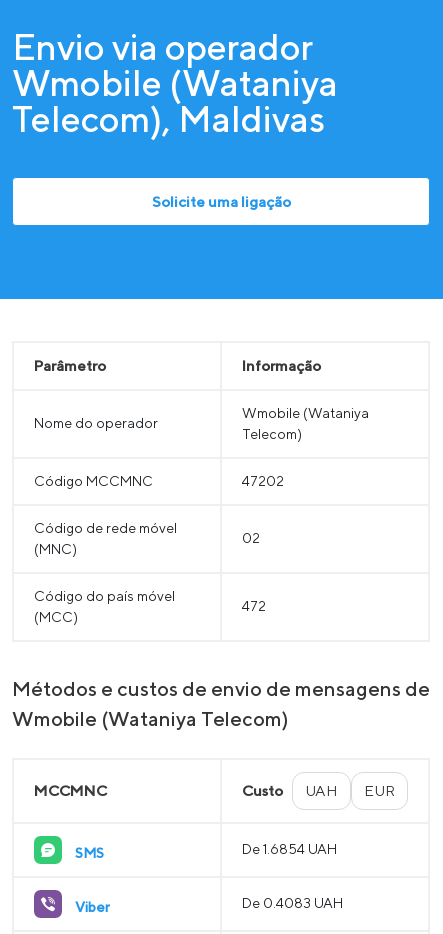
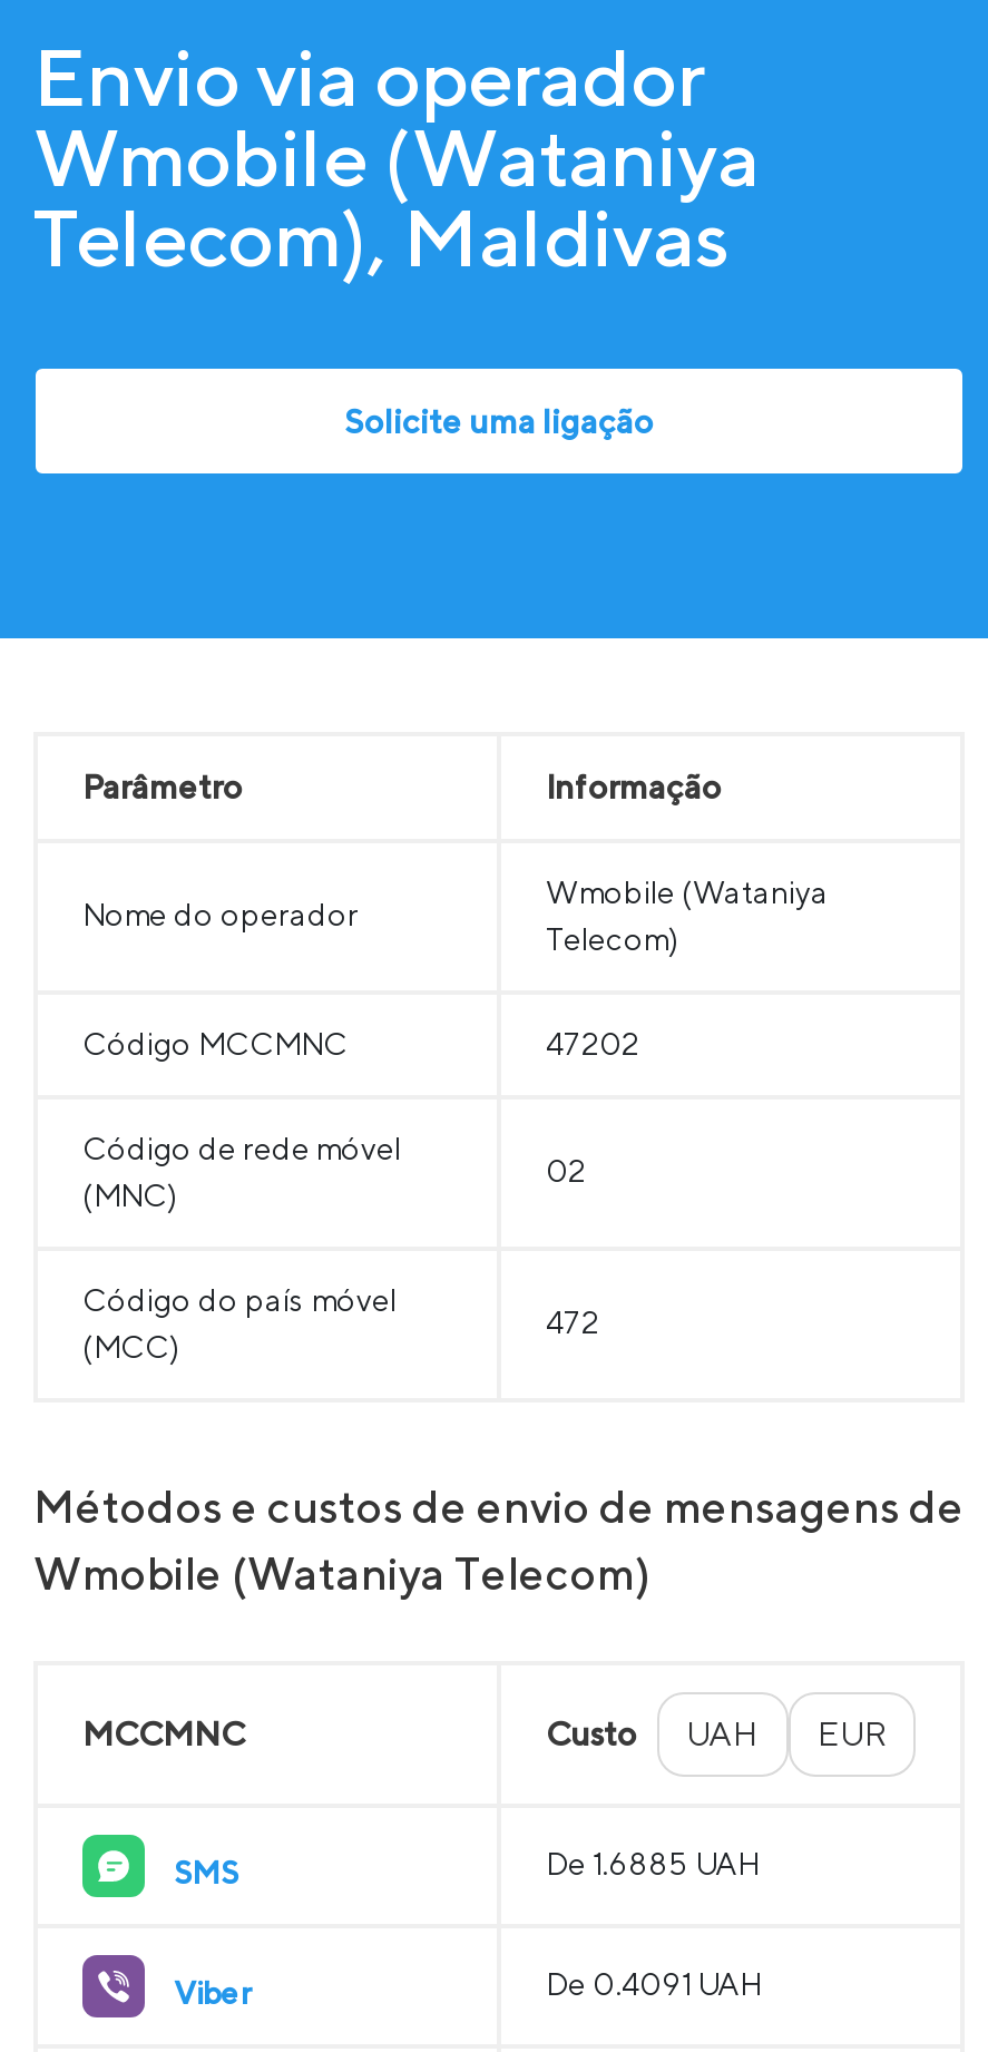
[242,841,337,857] De 1.6854 UAH -> [546,1846,760,1882] De 1.6885 UAH
[242,895,343,911] De 0.4083 UAH -> [546,1967,762,2002] De 0.4091 UAH

